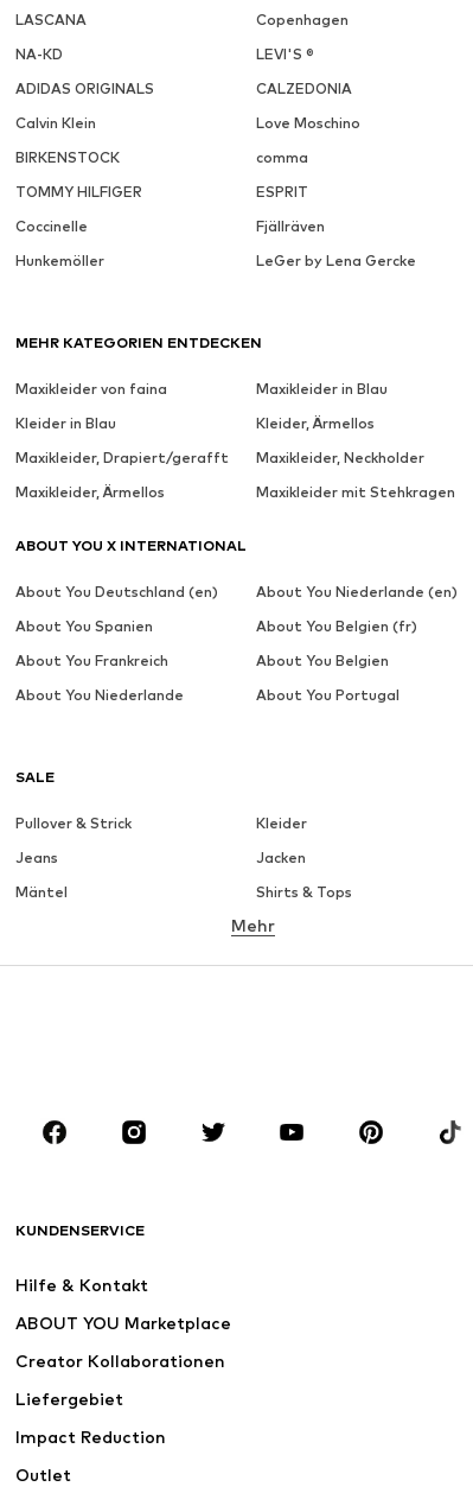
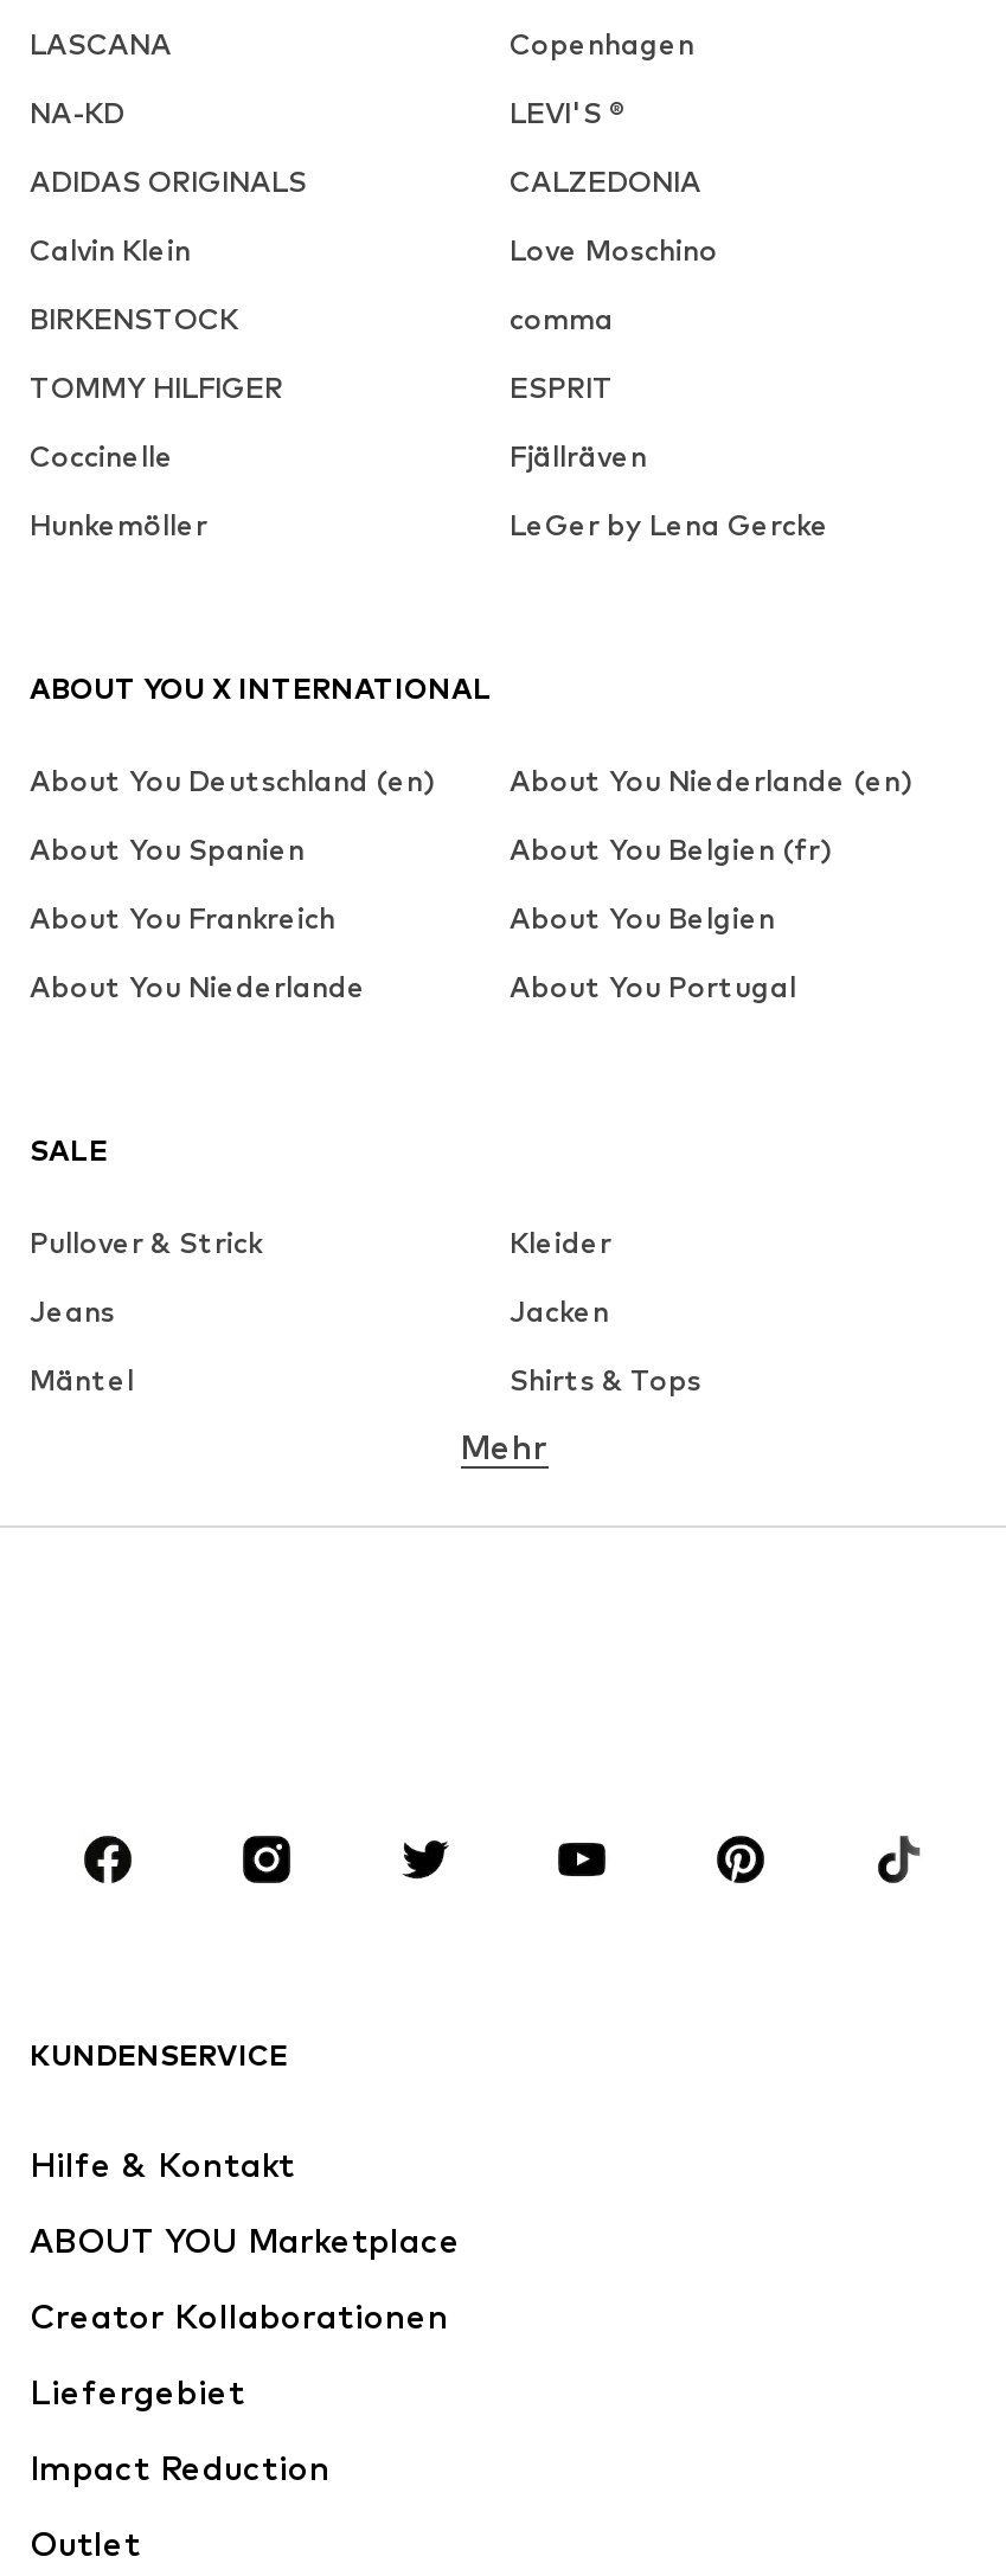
[15,333,455,501] MEHR KATEGORIEN ENTDECKEN | Maxikleider von faina | Maxikleider in Blau | Kleider in Blau | Kleider, Ärmellos | Maxikleider, Drapiert/gerafft | Maxikleider, Neckholder | Maxikleider, Ärmellos | Maxikleider mit Stehkragen -> none

